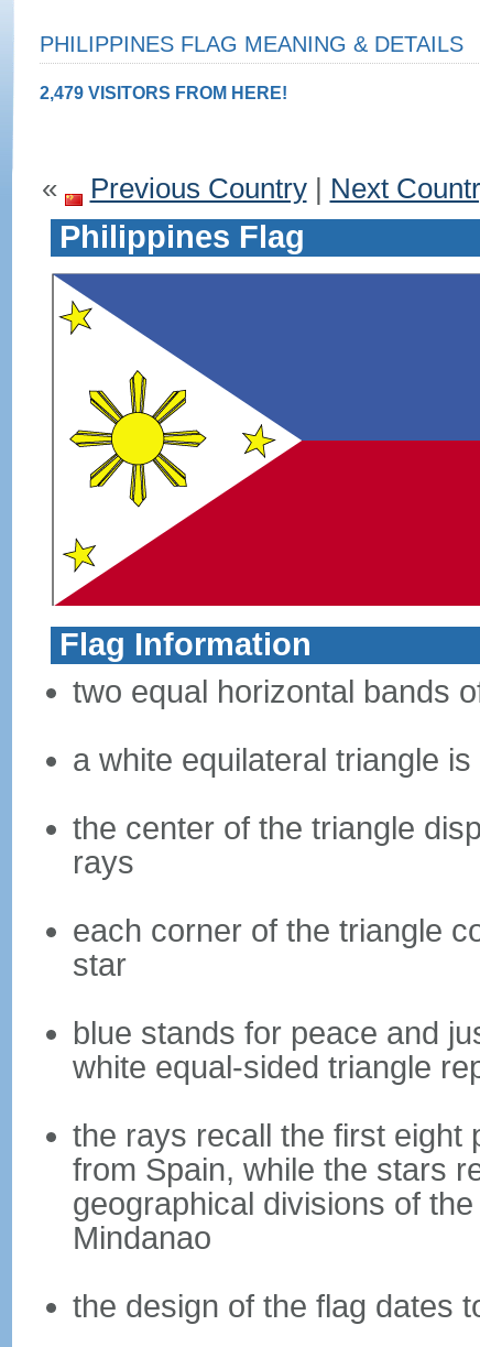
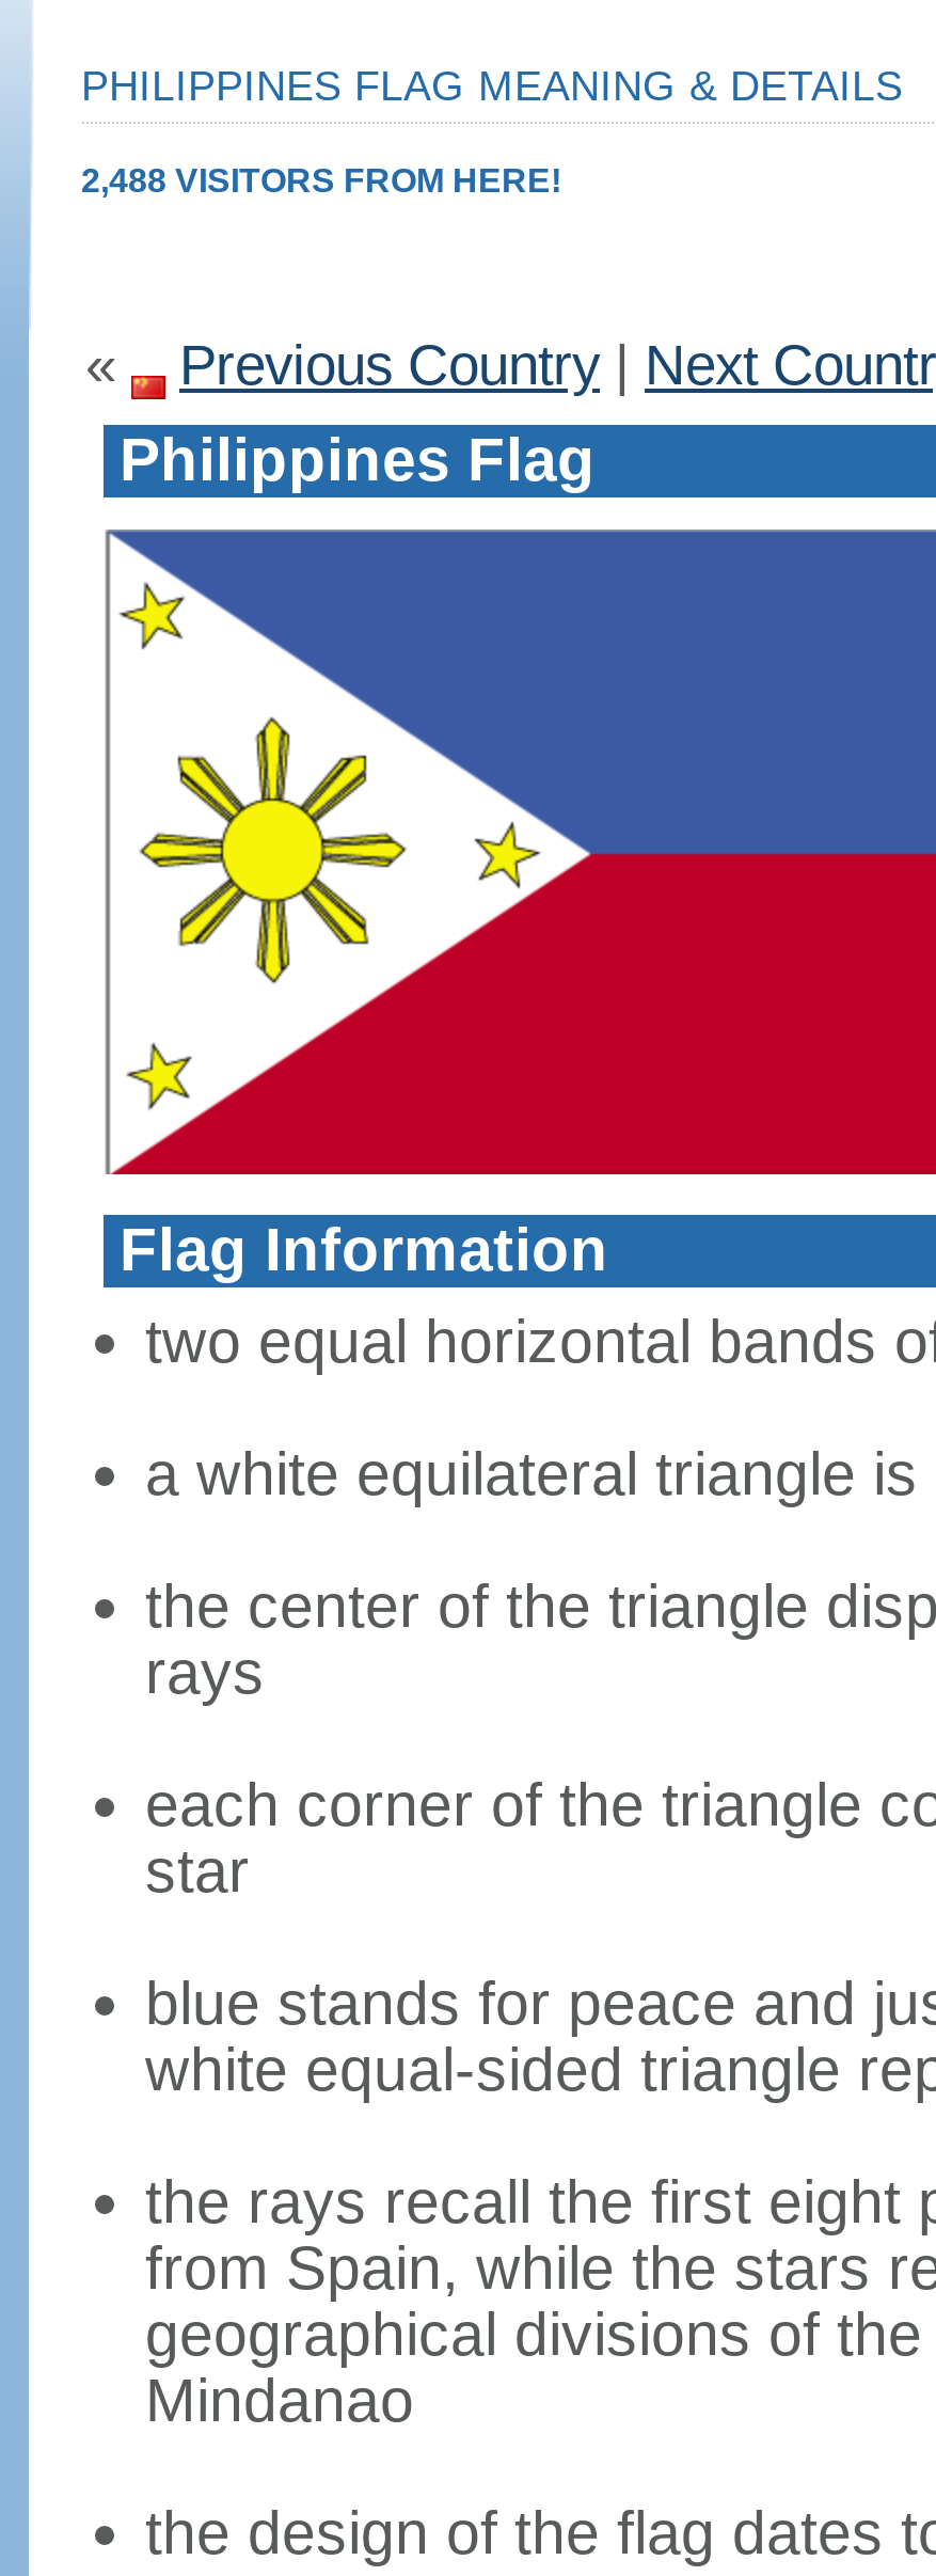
[39,84,287,102] 2,479 VISITORS FROM HERE! -> [81,162,561,199] 2,488 VISITORS FROM HERE!

